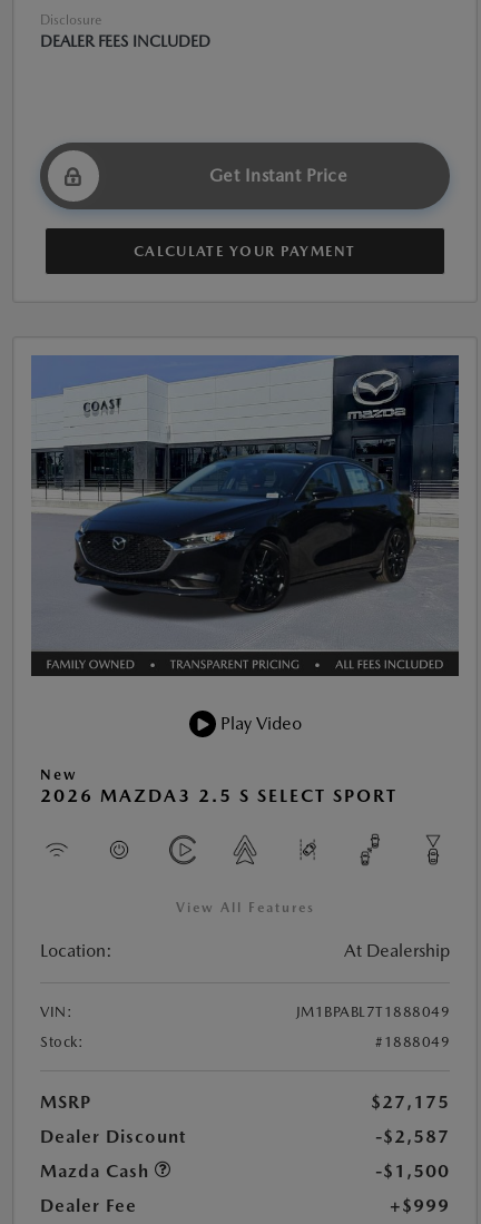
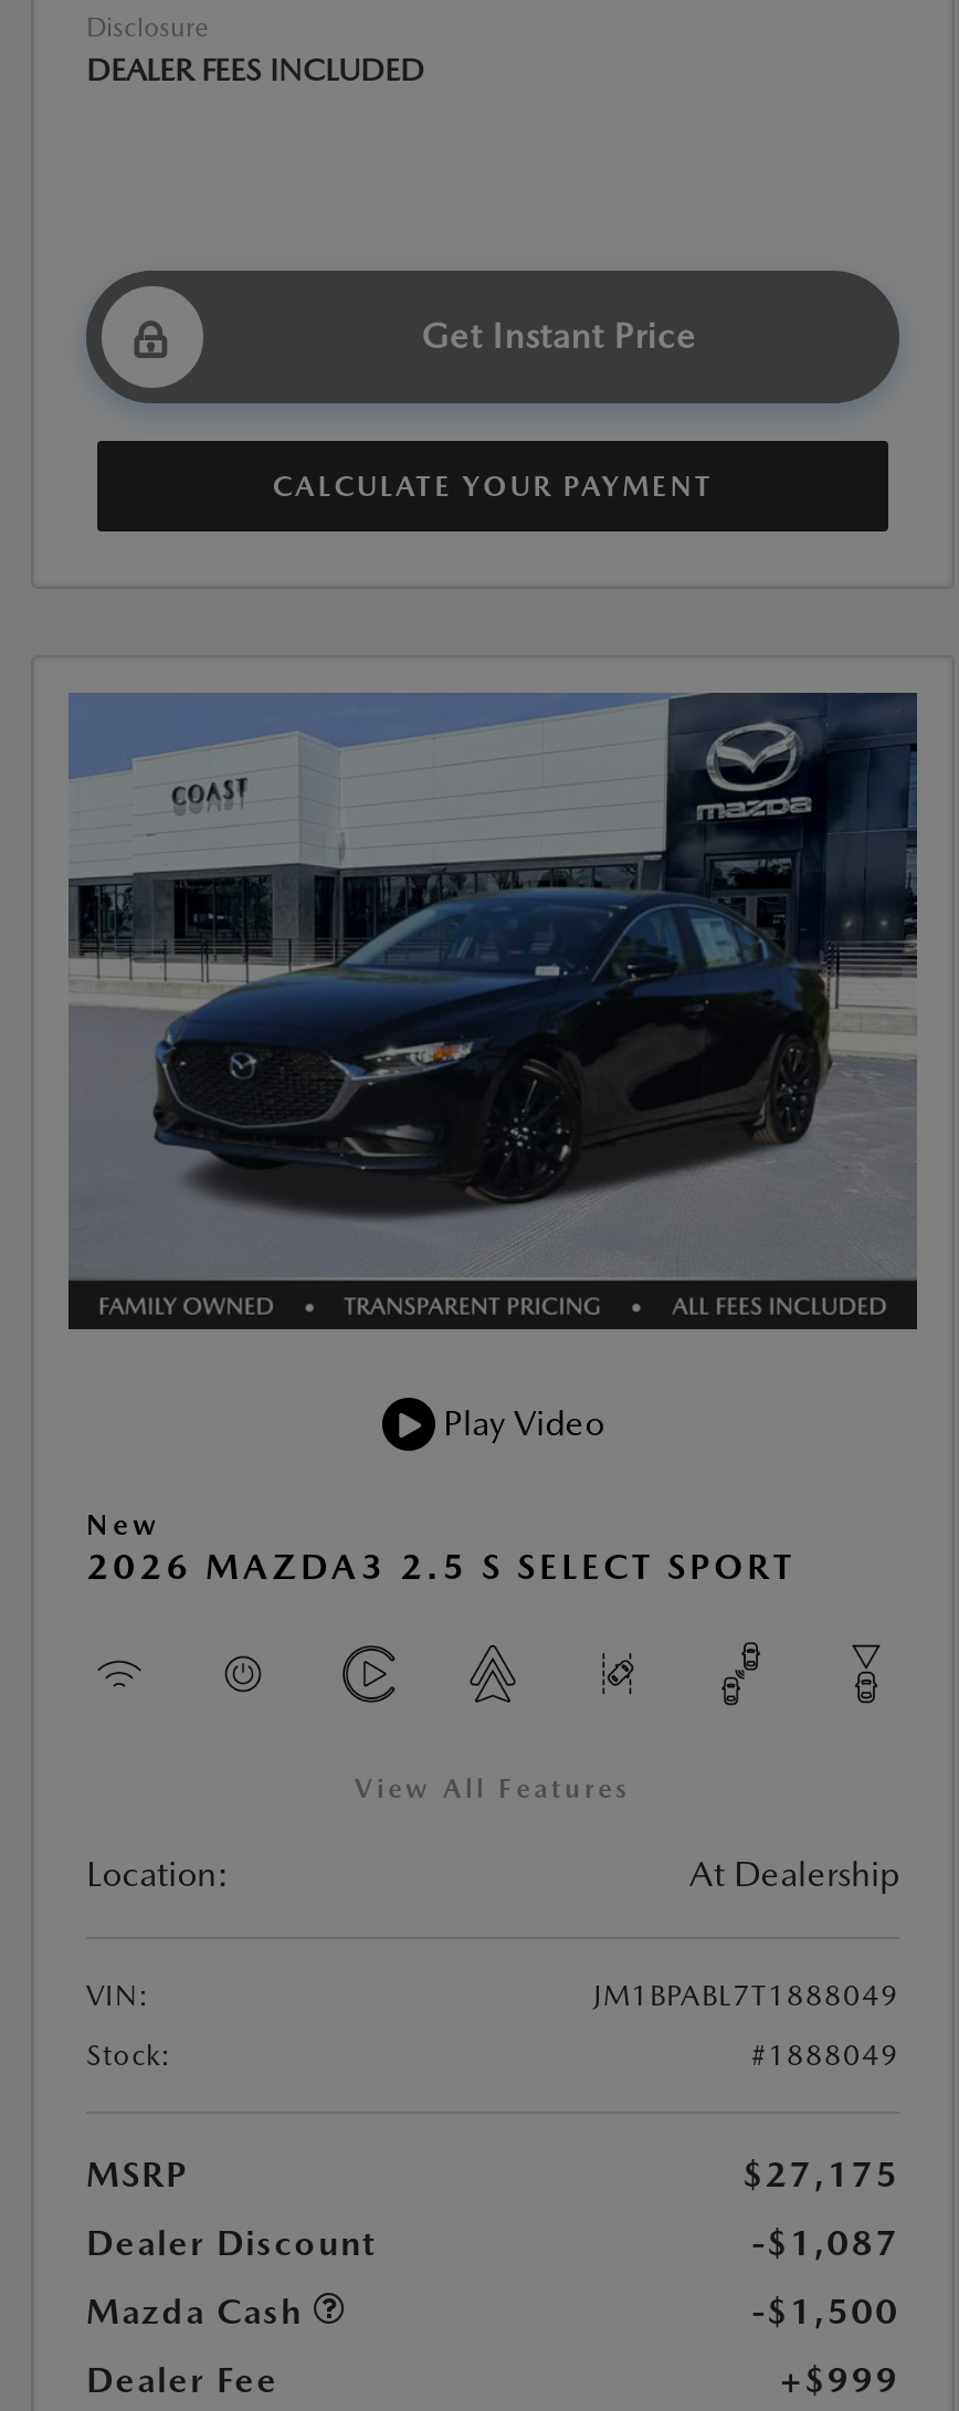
[375,1126,450,1147] -$2,587 -> [751,2222,899,2264] -$1,087

